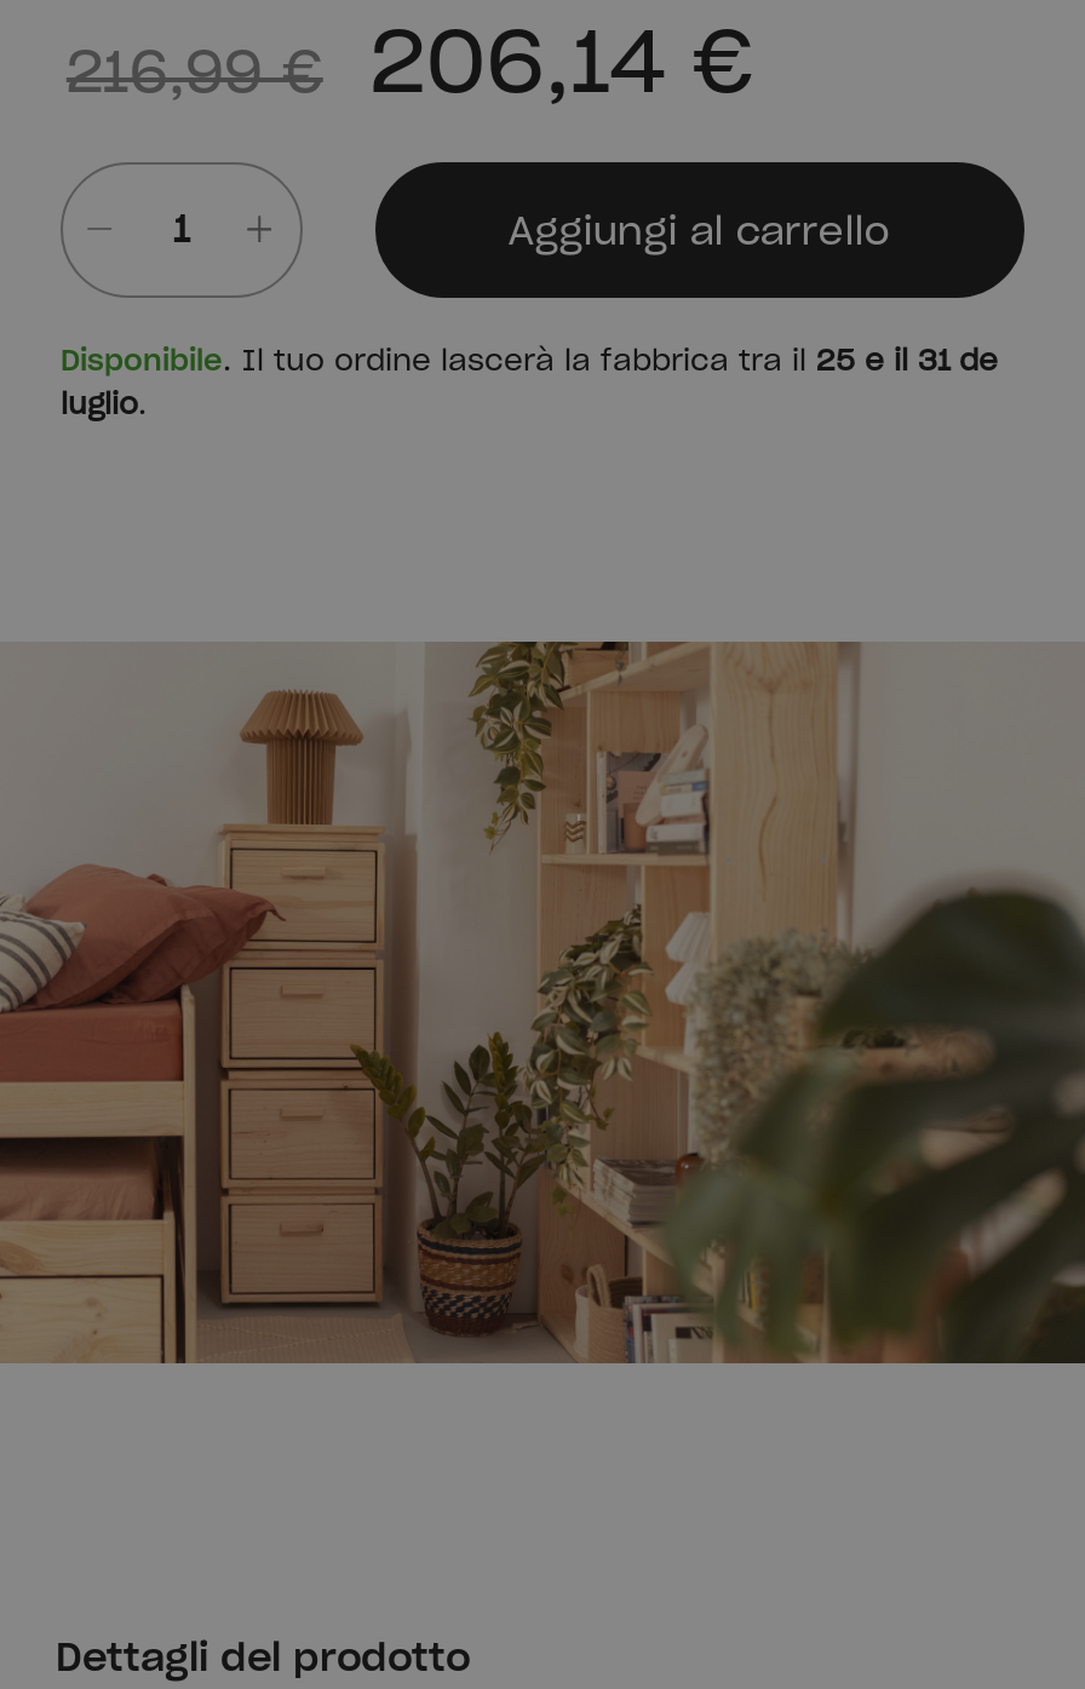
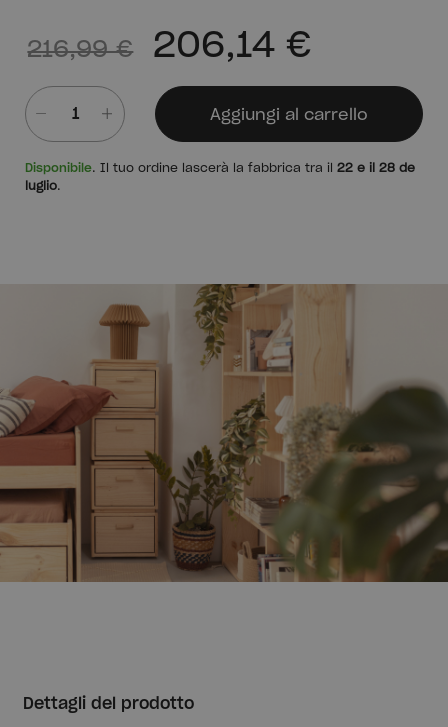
[61,346,998,375] Disponibile. Il tuo ordine lascerà la fabbrica tra il 25 e il 31 de -> [25,162,415,174] Disponibile. Il tuo ordine lascerà la fabbrica tra il 22 e il 28 de

